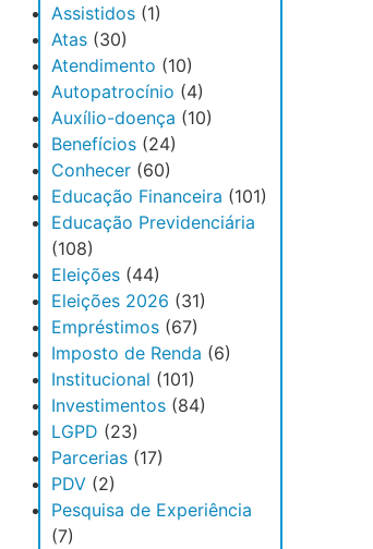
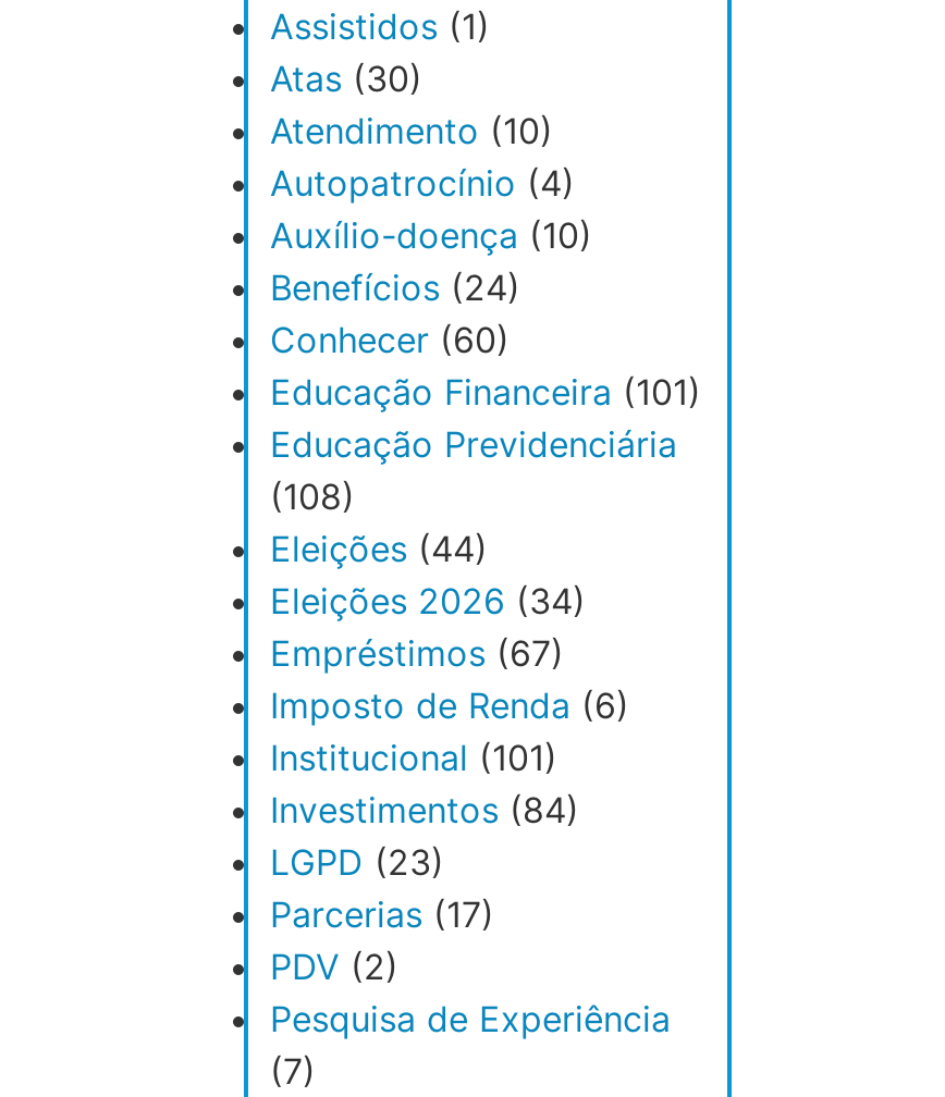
[51,290,206,312] Eleições 2026 (31) -> [270,579,586,623] Eleições 2026 (34)

